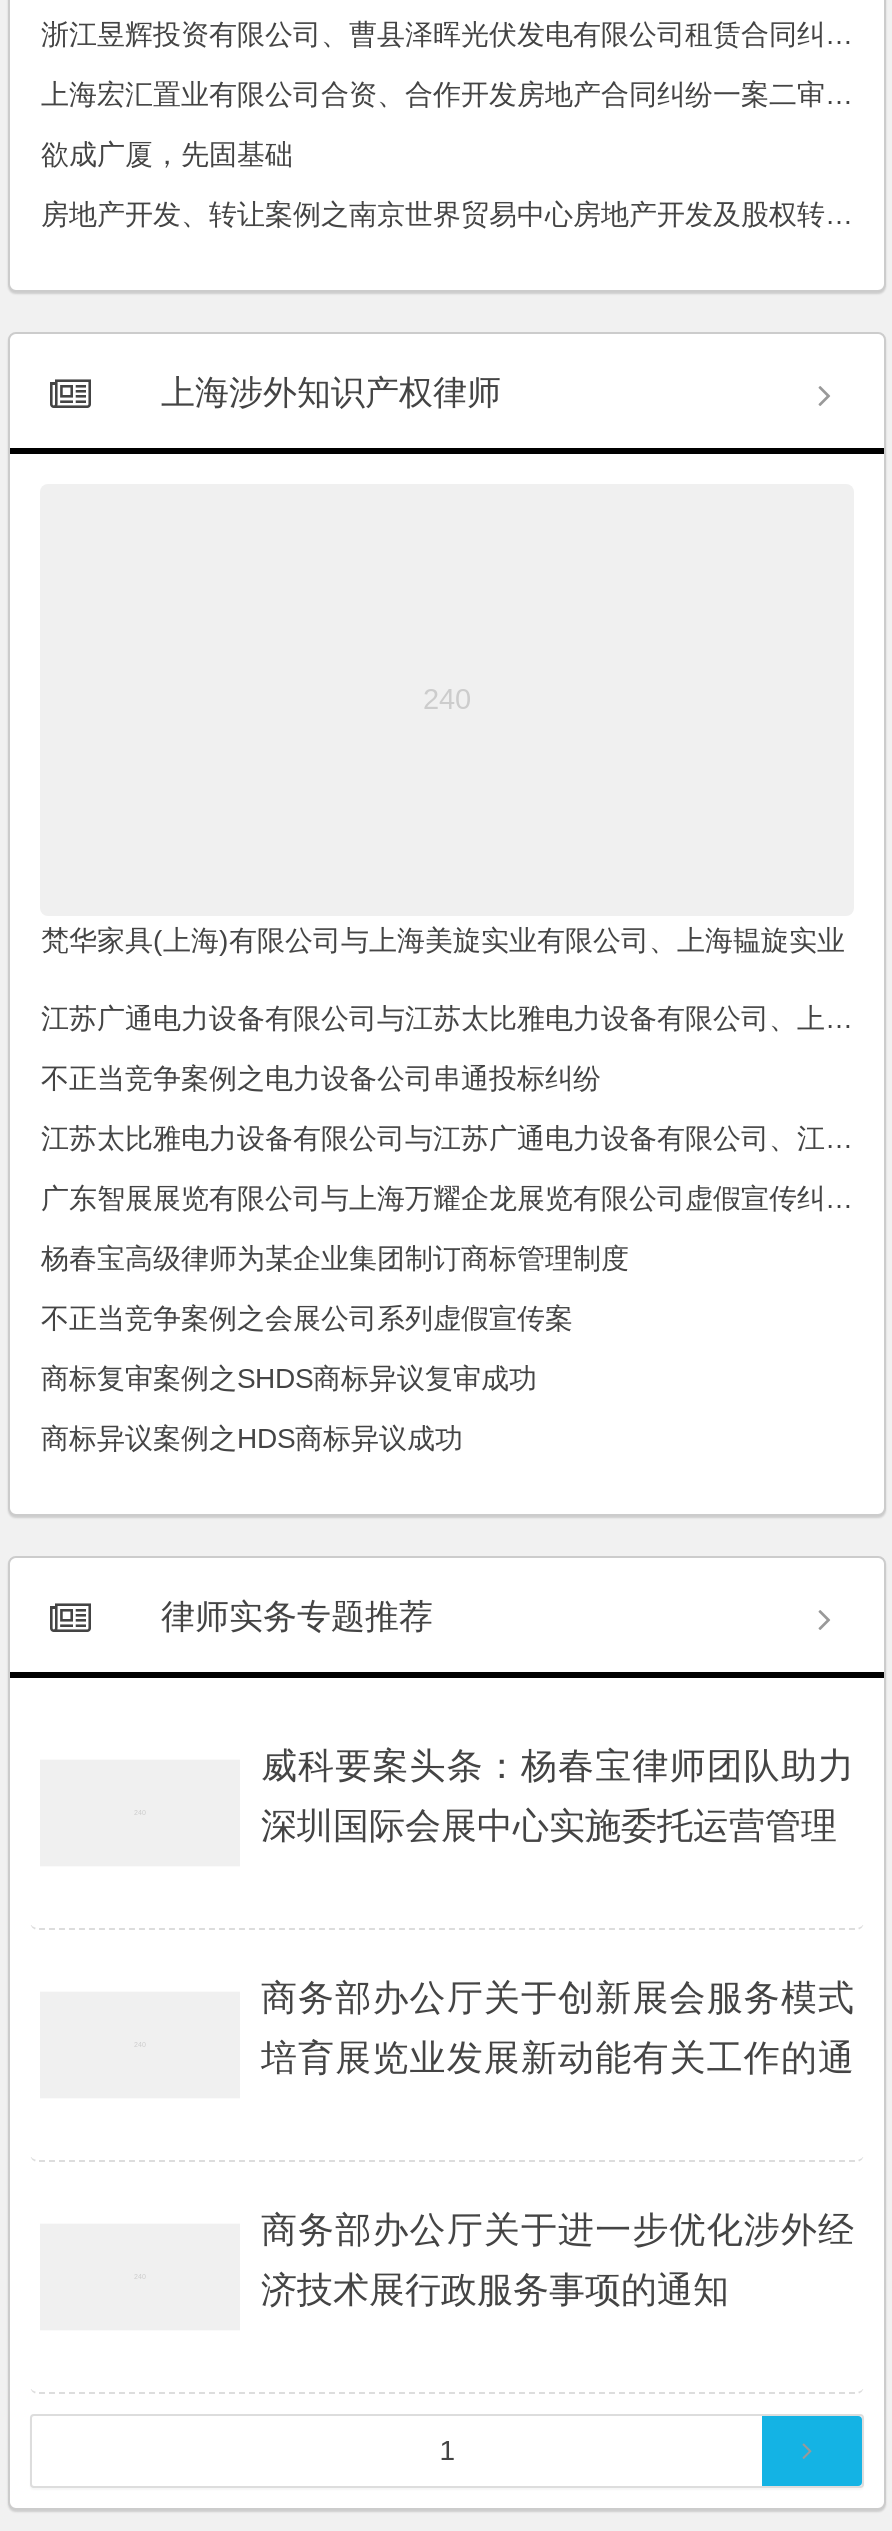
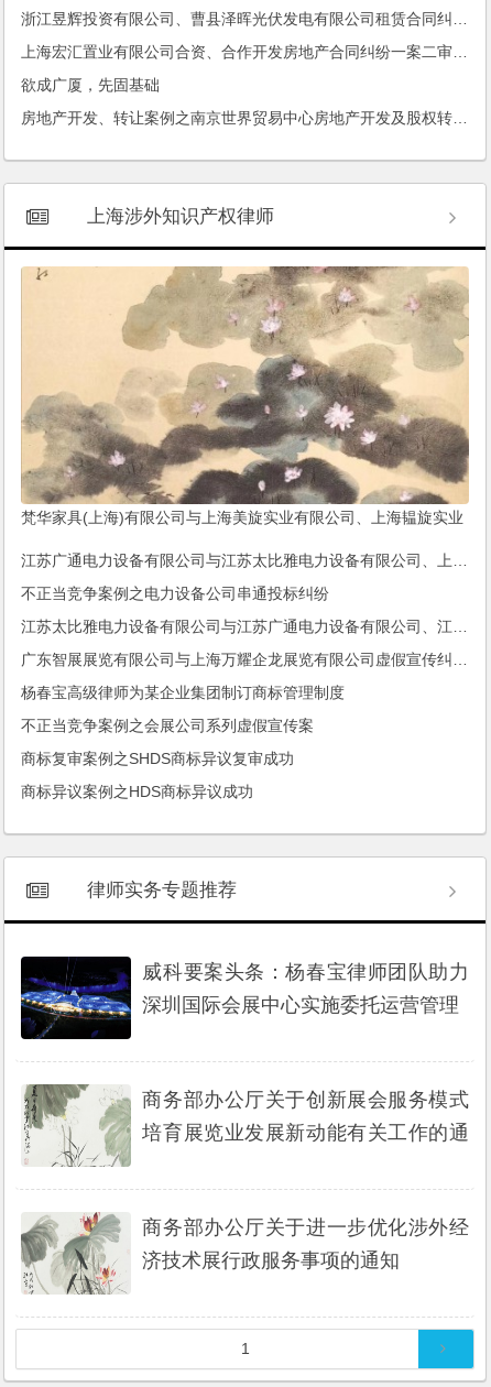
none -> [21,265,470,505] [image]
none -> [20,955,132,1040] [image]
none -> [23,1083,131,1168] [image]
none -> [20,1212,127,1296] [image]

